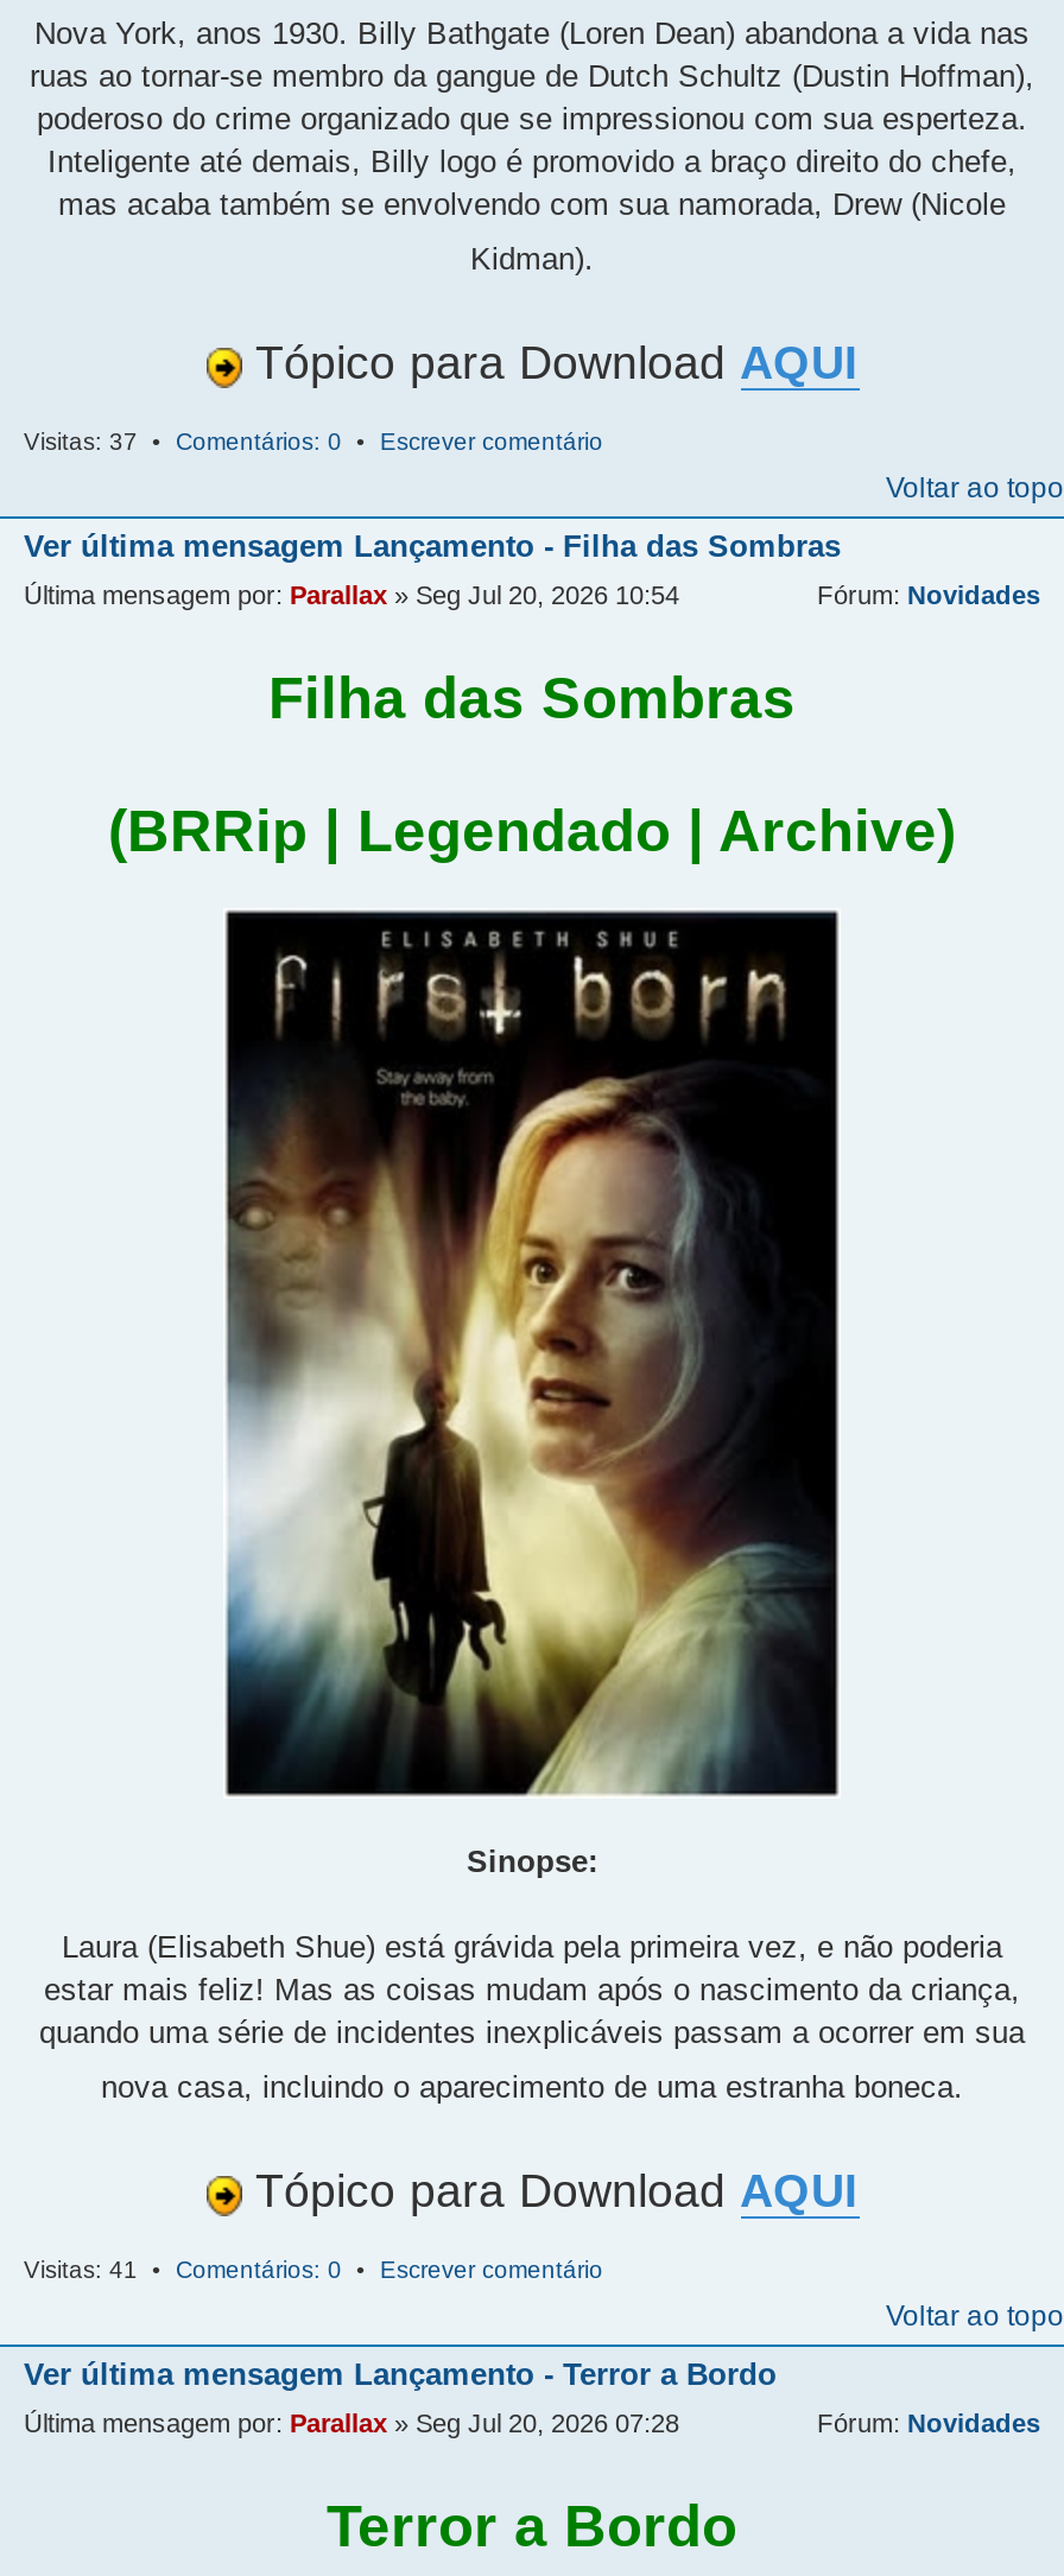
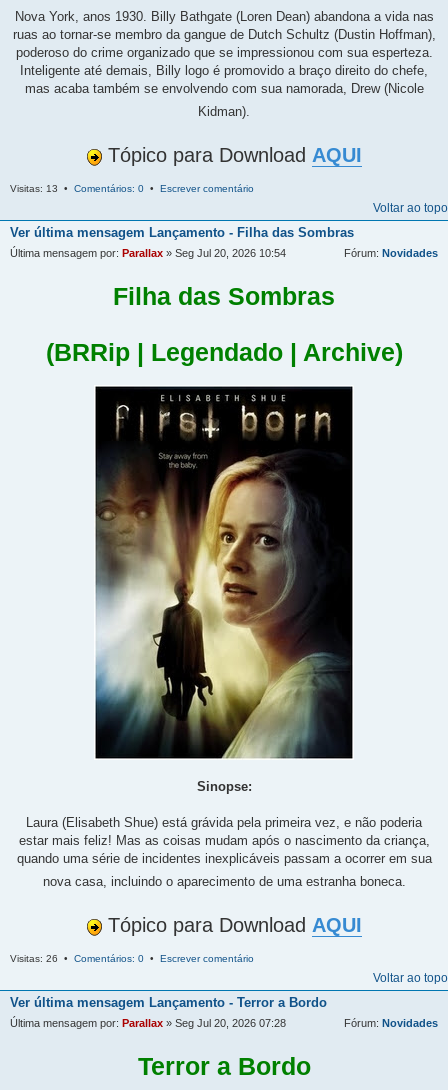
[24,428,603,454] Visitas: 37 • Comentários: 0 • Escrever comentário -> [10,183,254,194] Visitas: 13 • Comentários: 0 • Escrever comentário
[24,2256,603,2282] Visitas: 41 • Comentários: 0 • Escrever comentário -> [10,953,254,964] Visitas: 26 • Comentários: 0 • Escrever comentário

